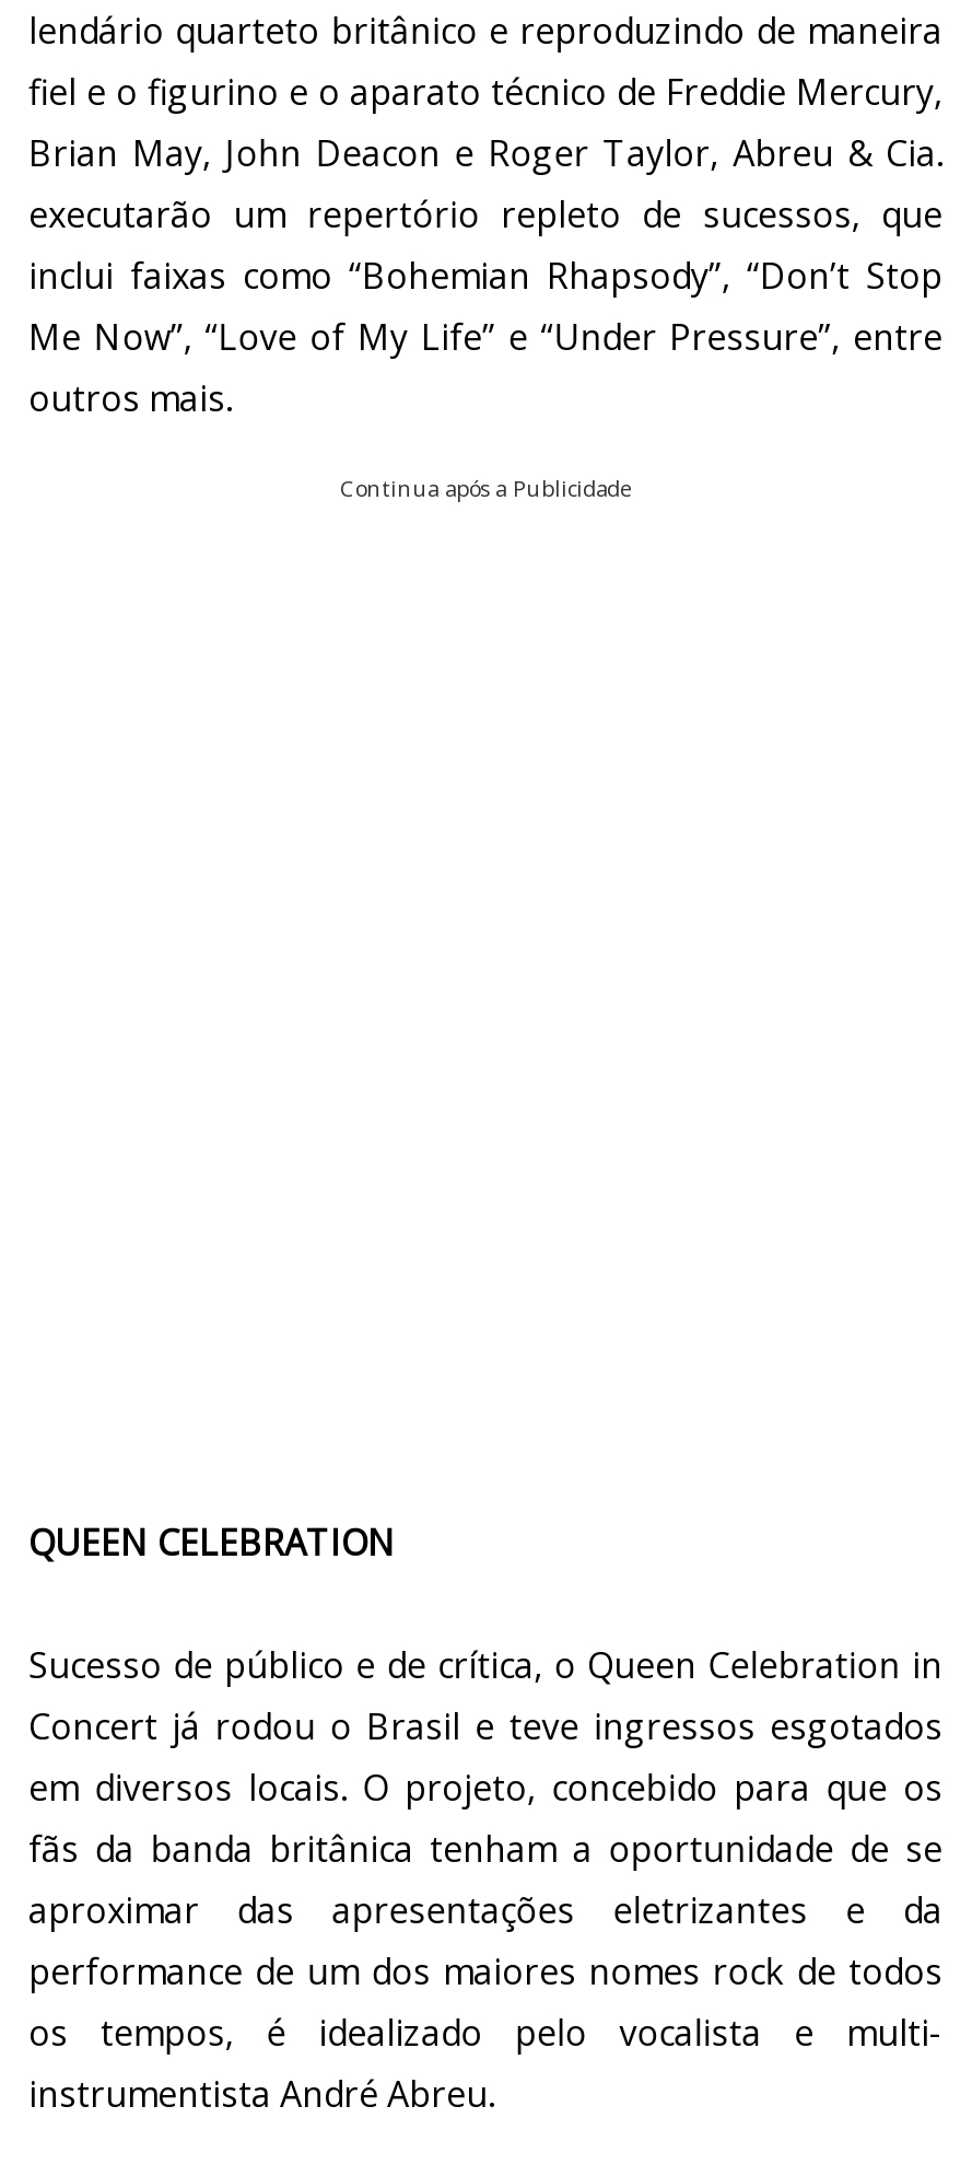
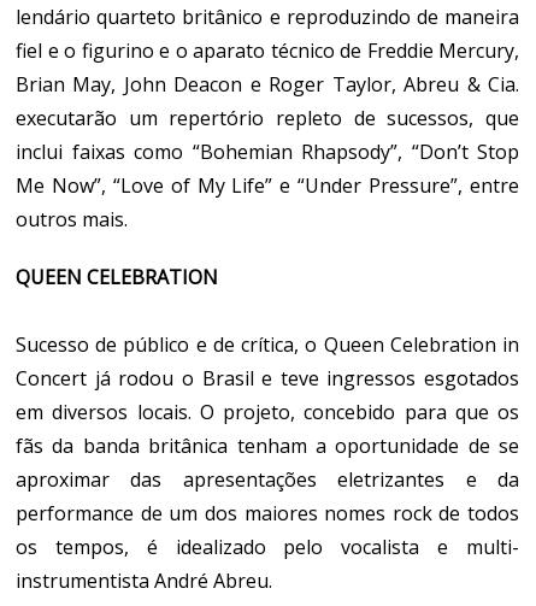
[340,472,631,503] Continua após a Publicidade -> none

